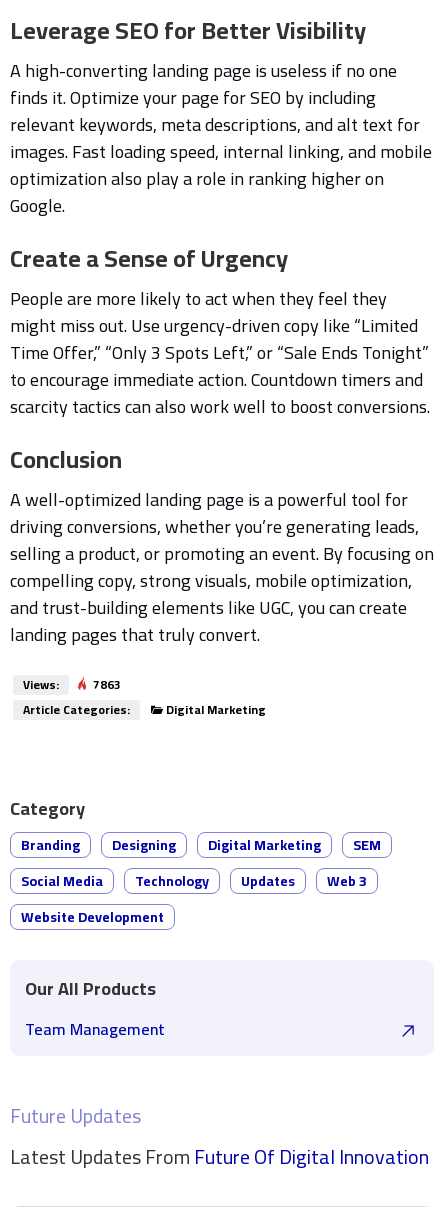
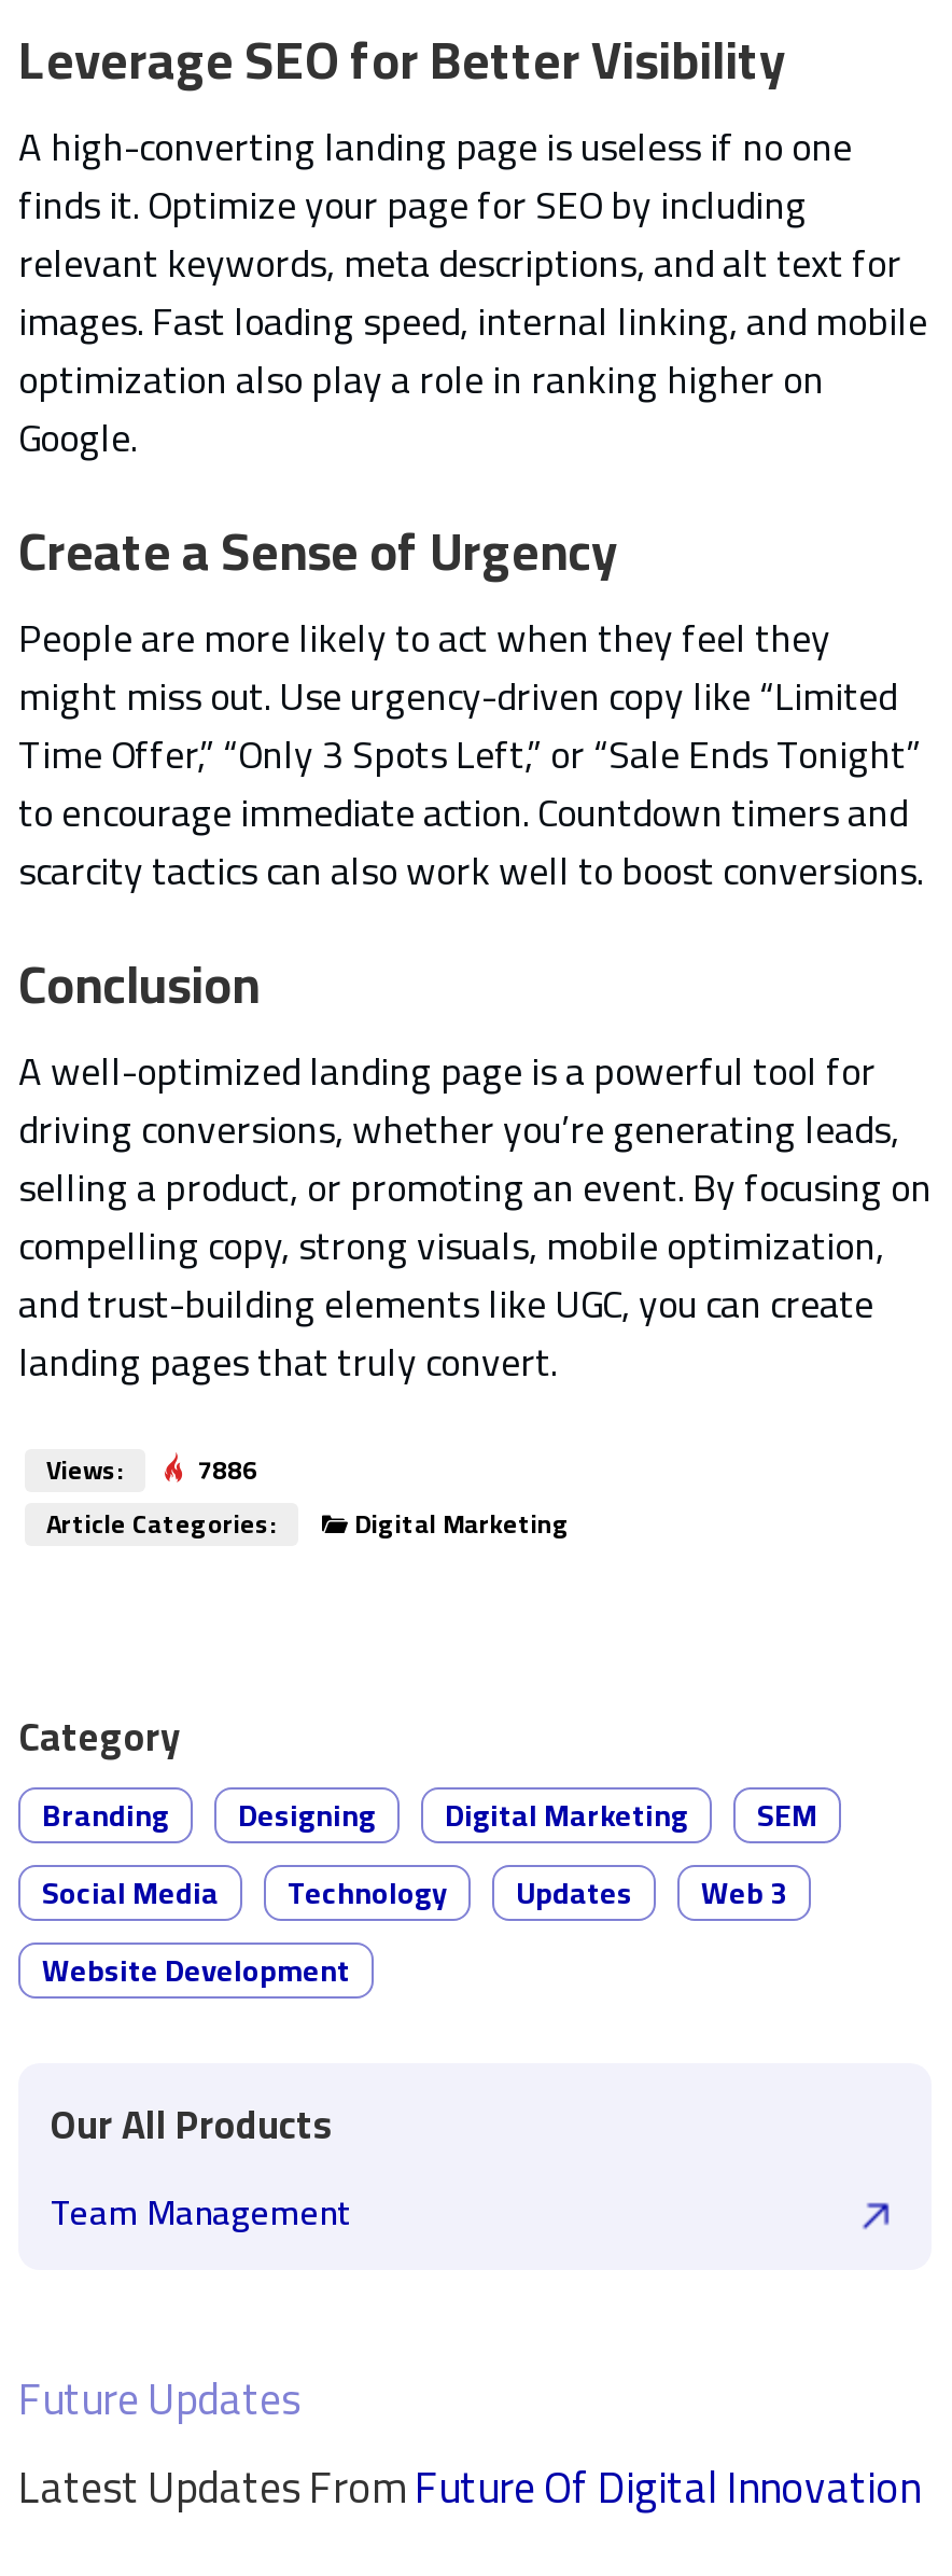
[23,673,121,696] Views: 7863 -> [46,1444,257,1493] Views: 7886

